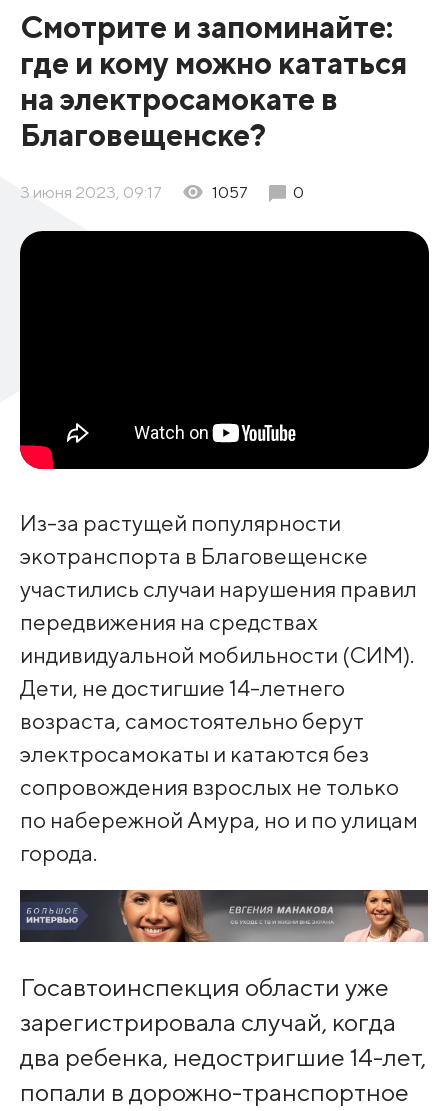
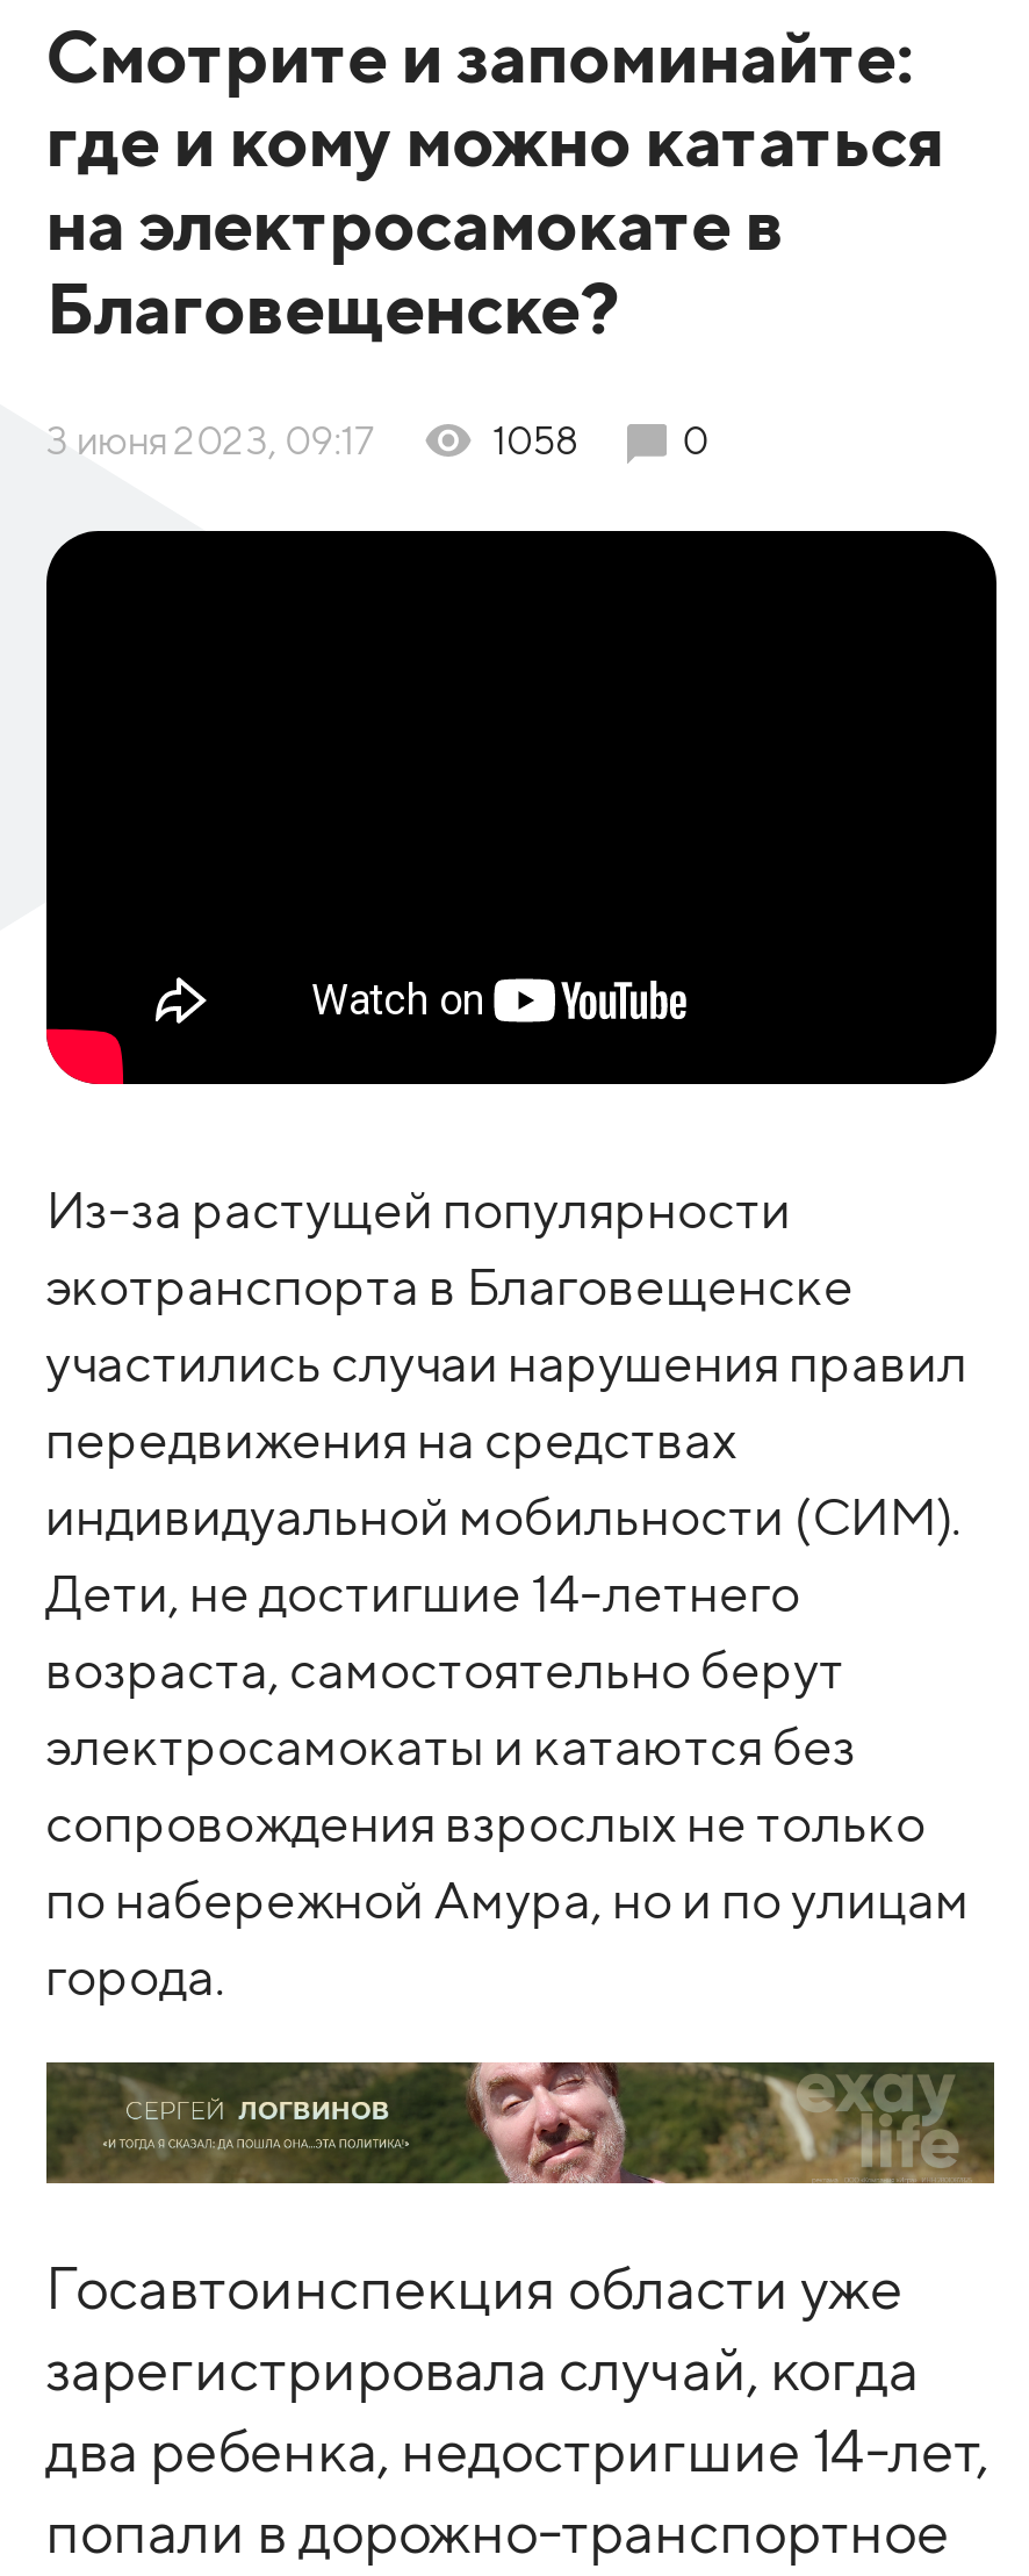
[212,182,248,202] 1057 -> [492,418,578,464] 1058
[20,889,428,943] [image] -> [46,2060,994,2186] [image]

